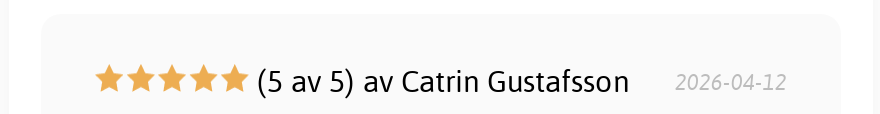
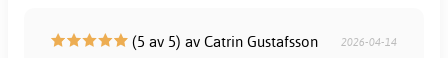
[249,62,787,100] (5 av 5) av Catrin Gustafsson 2026-04-12 -> [128,32,397,51] (5 av 5) av Catrin Gustafsson 2026-04-14

